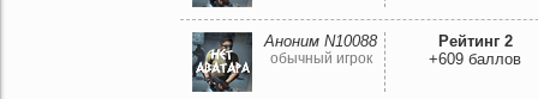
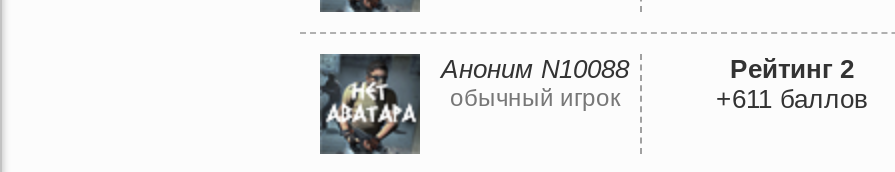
[429,51,522,69] +609 баллов -> [716,85,868,115] +611 баллов

